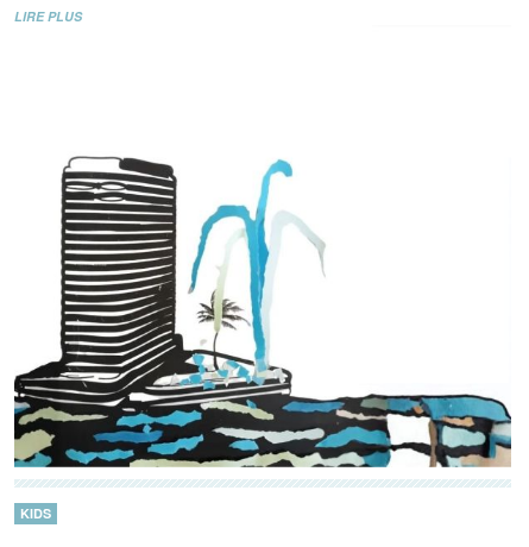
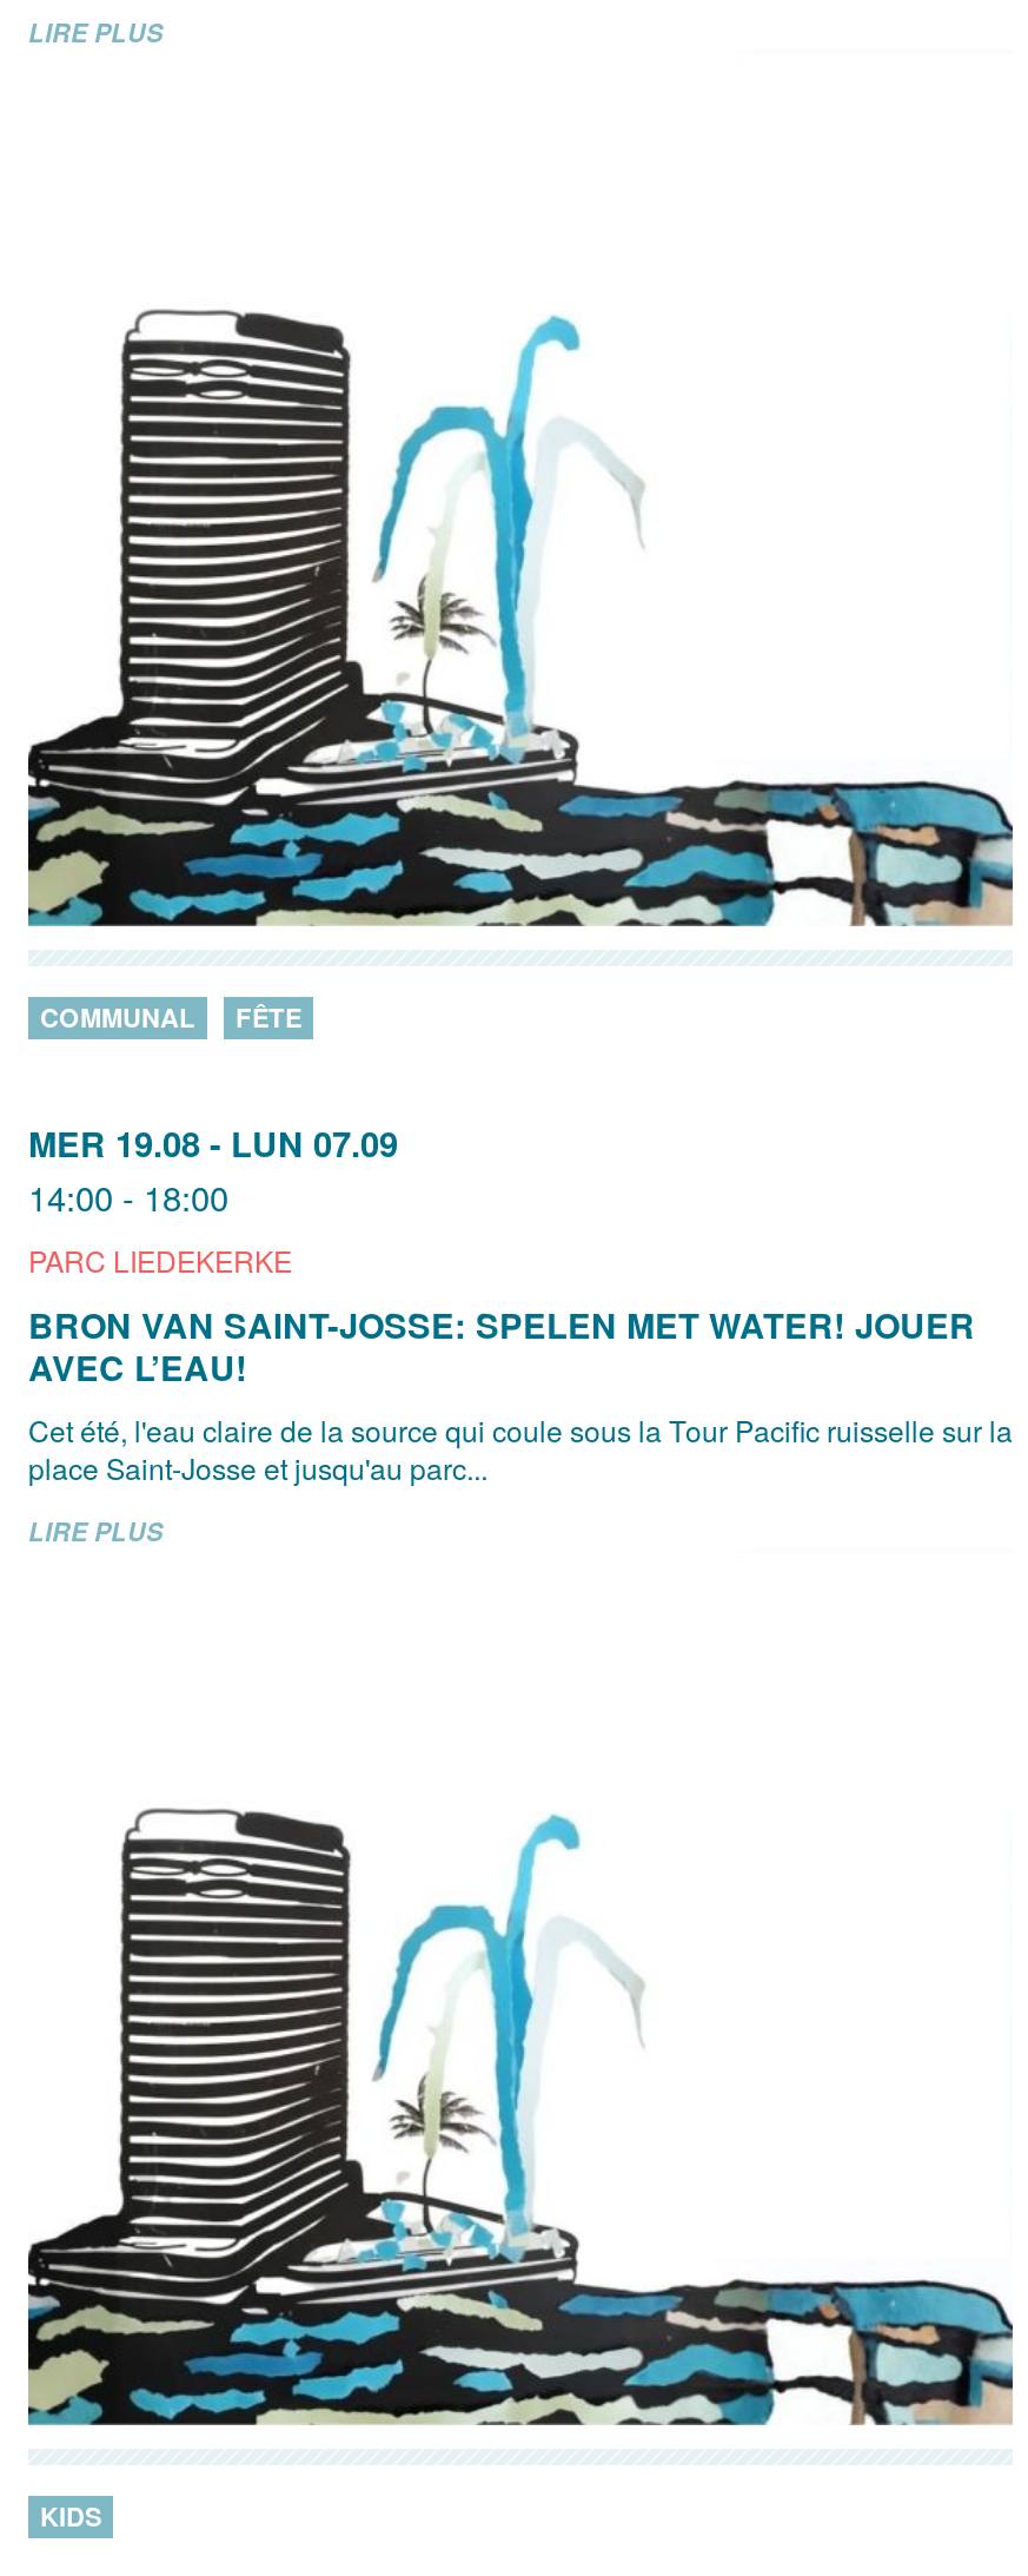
none -> [28,1120,398,1281] MER 19.08 - LUN 07.09 | 14:00 - 18:00 | PARC LIEDEKERKE
none -> [28,1302,1013,1549] BRON VAN SAINT-JOSSE: SPELEN MET WATER! JOUER | AVEC L’EAU! | Cet été, l'eau claire de la source qui coule sous la Tour Pacific ruisselle sur la | place Saint-Josse et jusqu'au parc... | LIRE PLUS
none -> [40,1000,301,1036] COMMUNAL | FÊTE

